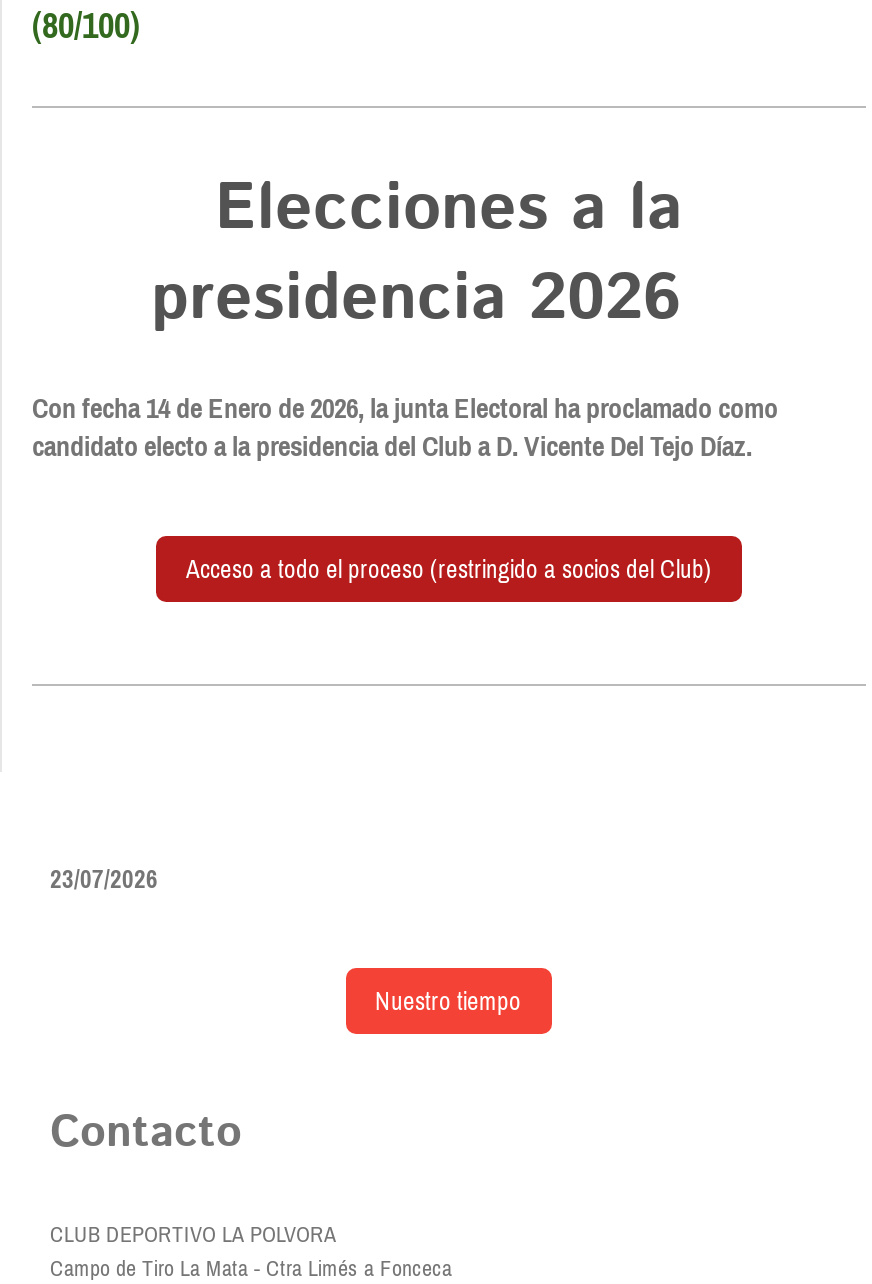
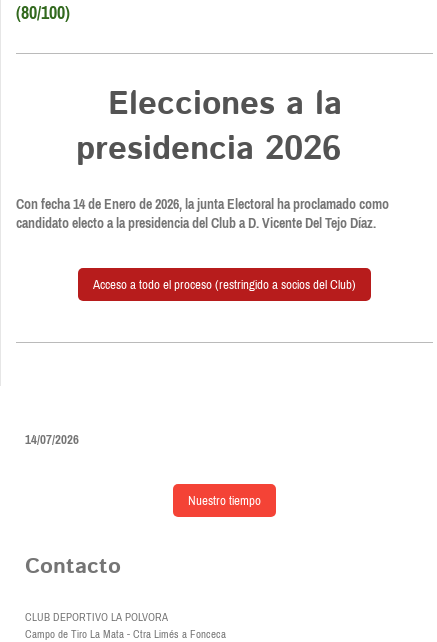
[50,865,158,895] 23/07/2026 -> [25,432,79,447] 14/07/2026

